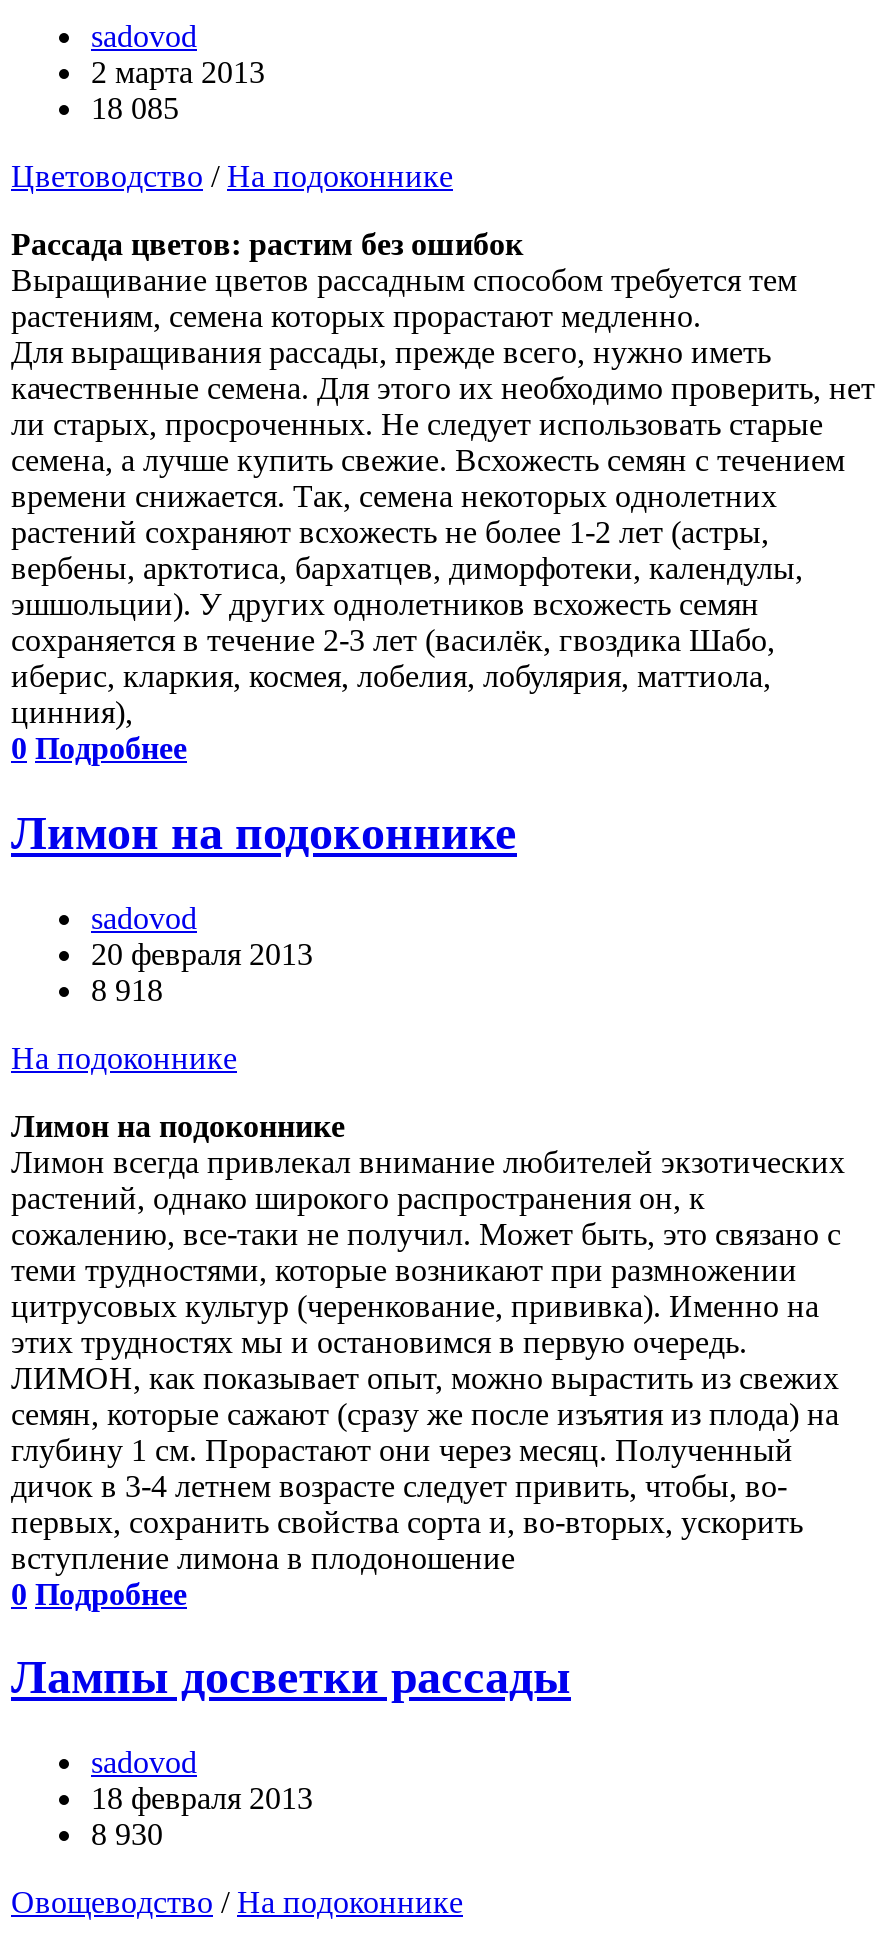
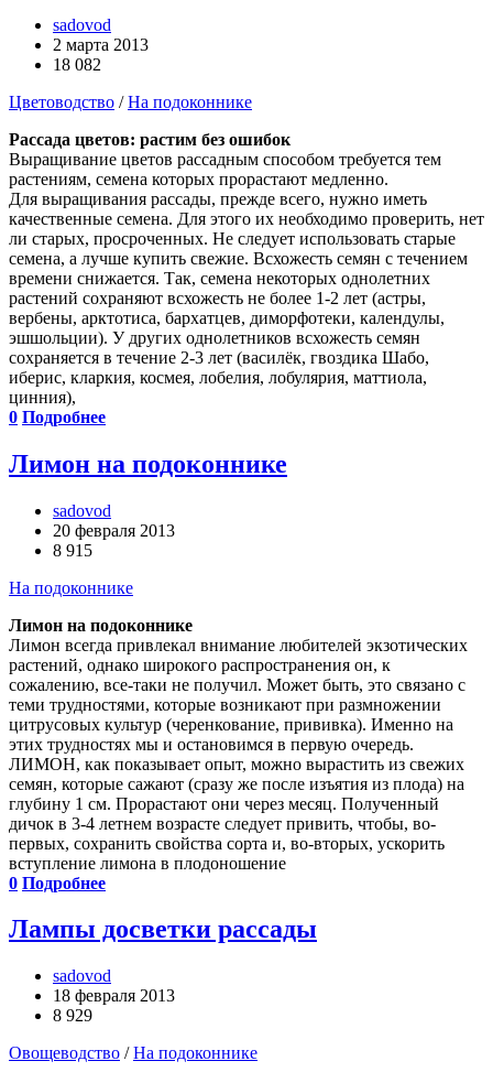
[91,90,179,124] 18 085 -> [53,55,101,73] 18 082
[91,972,163,1006] 8 918 -> [53,540,92,559] 8 915
[91,1818,163,1852] 8 930 -> [53,1006,92,1025] 8 929

